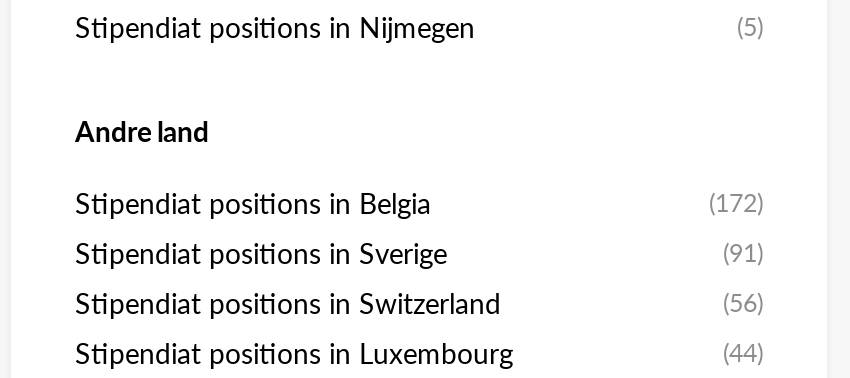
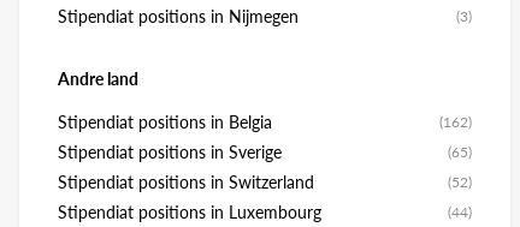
[737,8,763,44] (5) -> [456,5,472,26] (3)
[709,184,763,220] (172) -> [439,110,472,132] (162)
[723,234,763,270] (91) -> [448,141,472,162] (65)
[723,284,763,320] (56) -> [448,171,472,192] (52)

